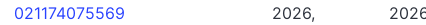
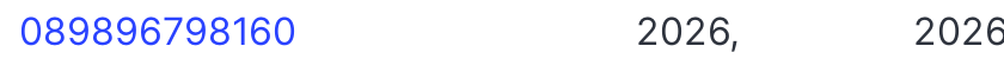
[14,3,125,23] 021174075569 -> [19,7,296,54] 089896798160

